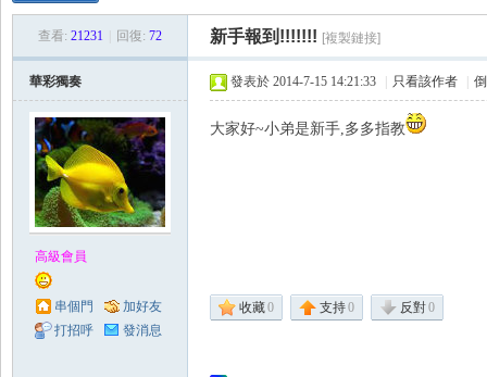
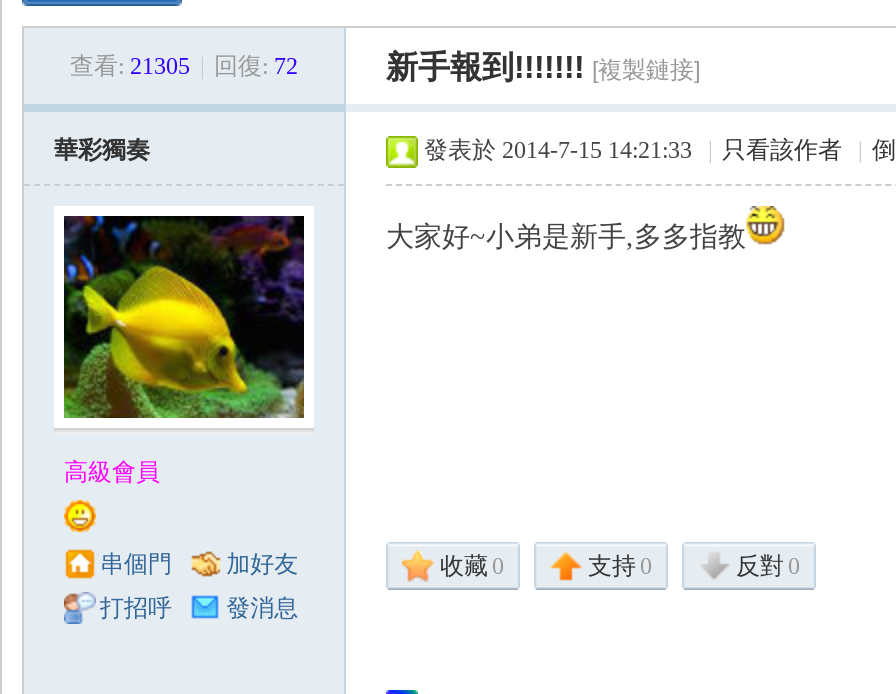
[38,28,103,43] 查看: 21231 -> [70,52,190,80] 查看: 21305

